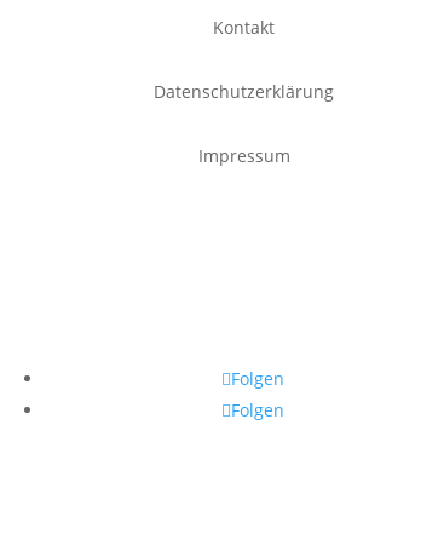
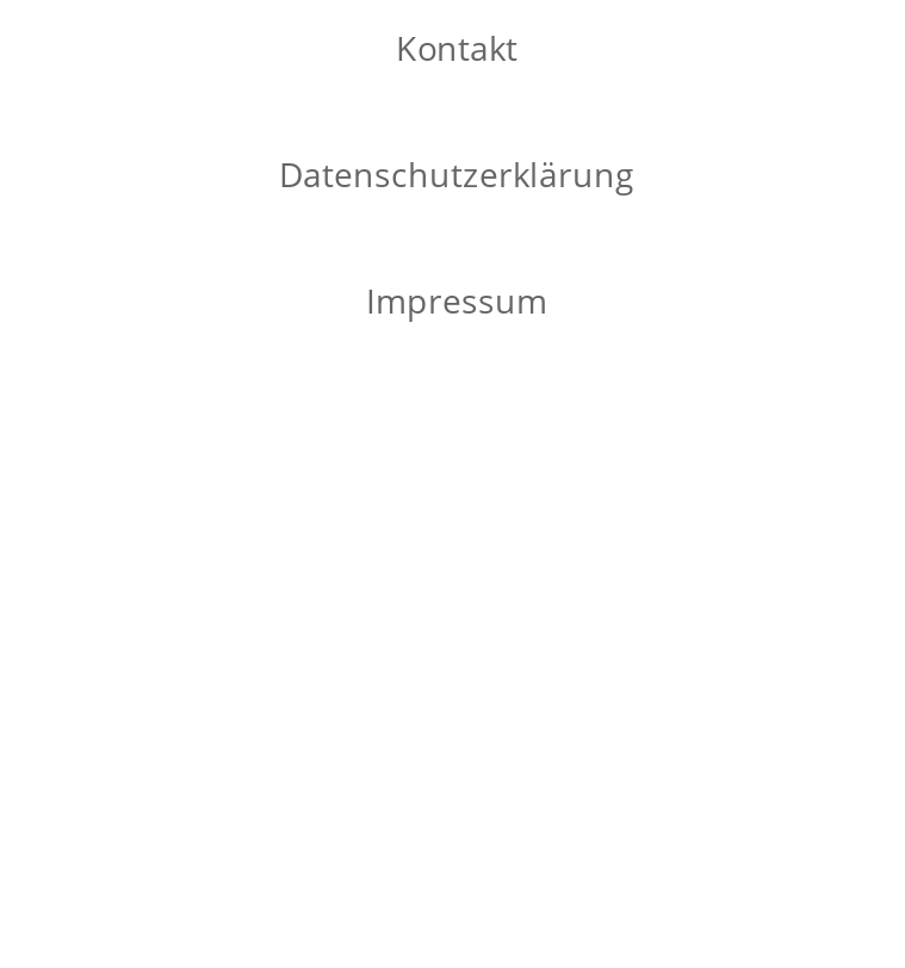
[231,367,284,422] Folgen | Folgen -> none

